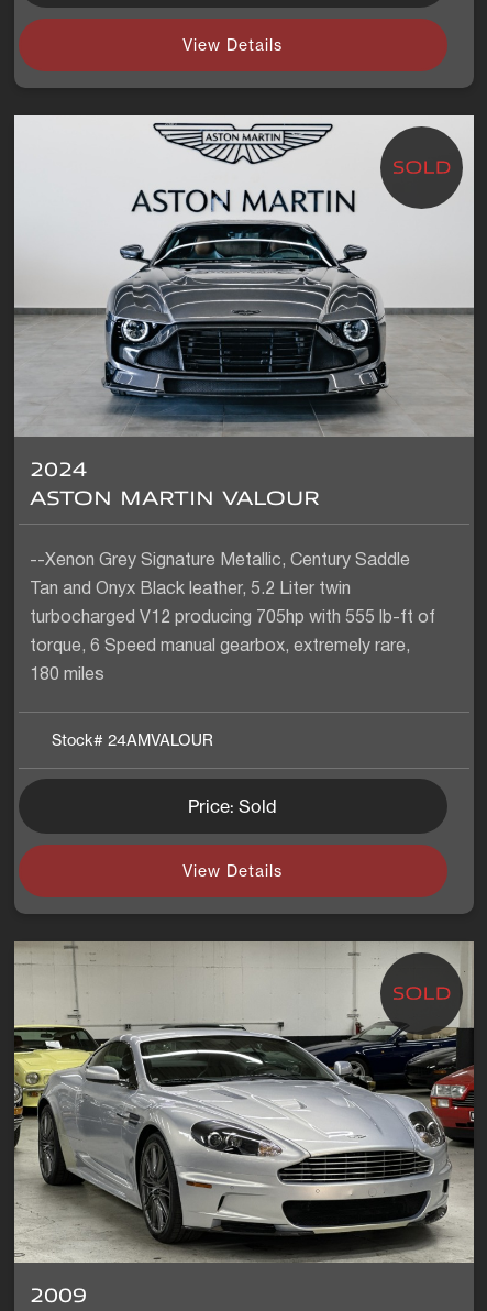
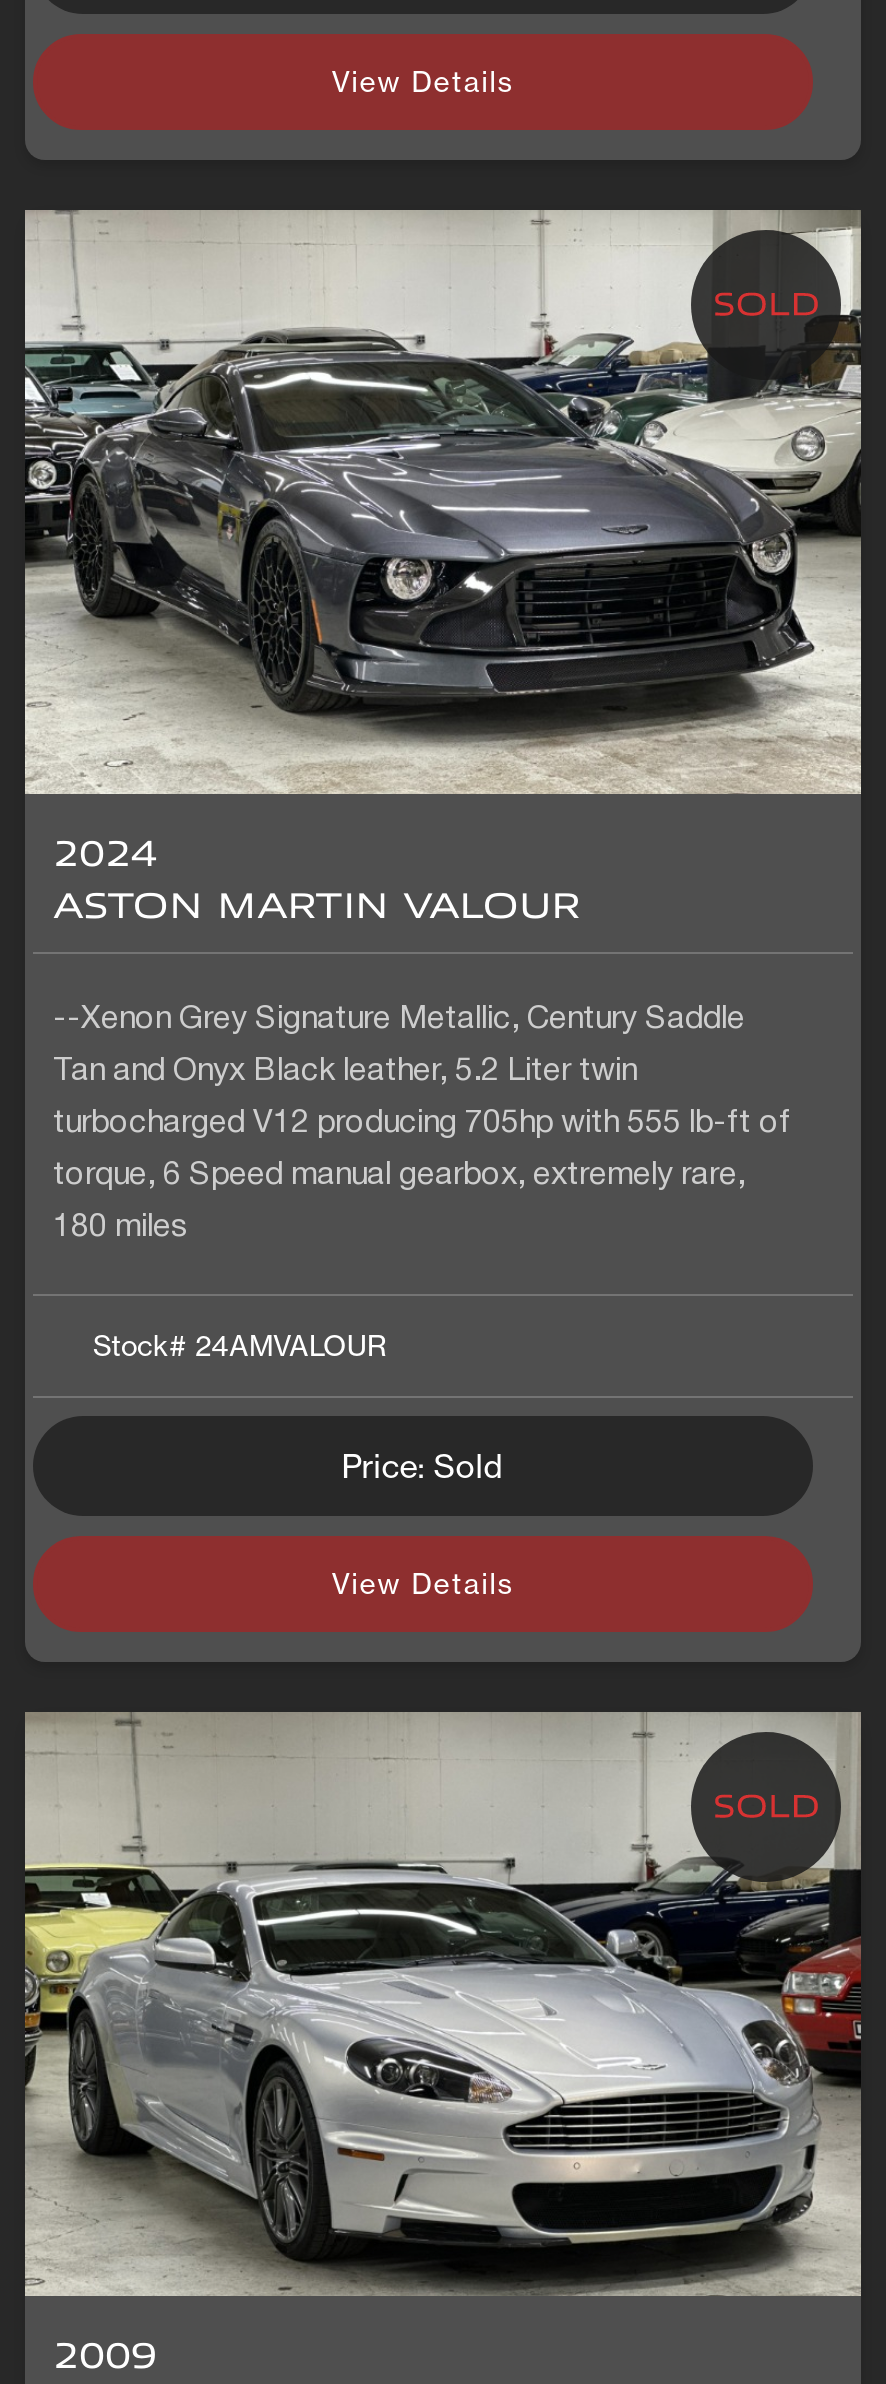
[13,115,475,437] [image] -> [25,210,861,794] [image]

